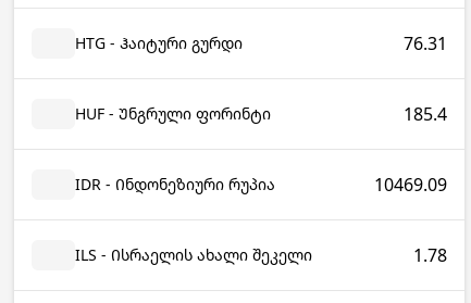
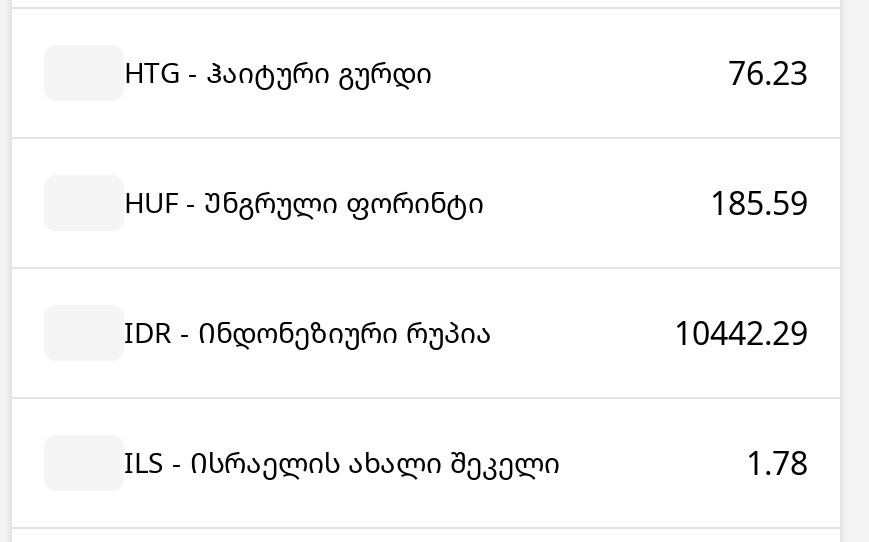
[404,31,447,55] 76.31 -> [728,51,808,95] 76.23
[404,102,447,126] 185.4 -> [710,181,808,225] 185.59
[374,173,447,197] 10469.09 -> [674,311,808,355] 10442.29

